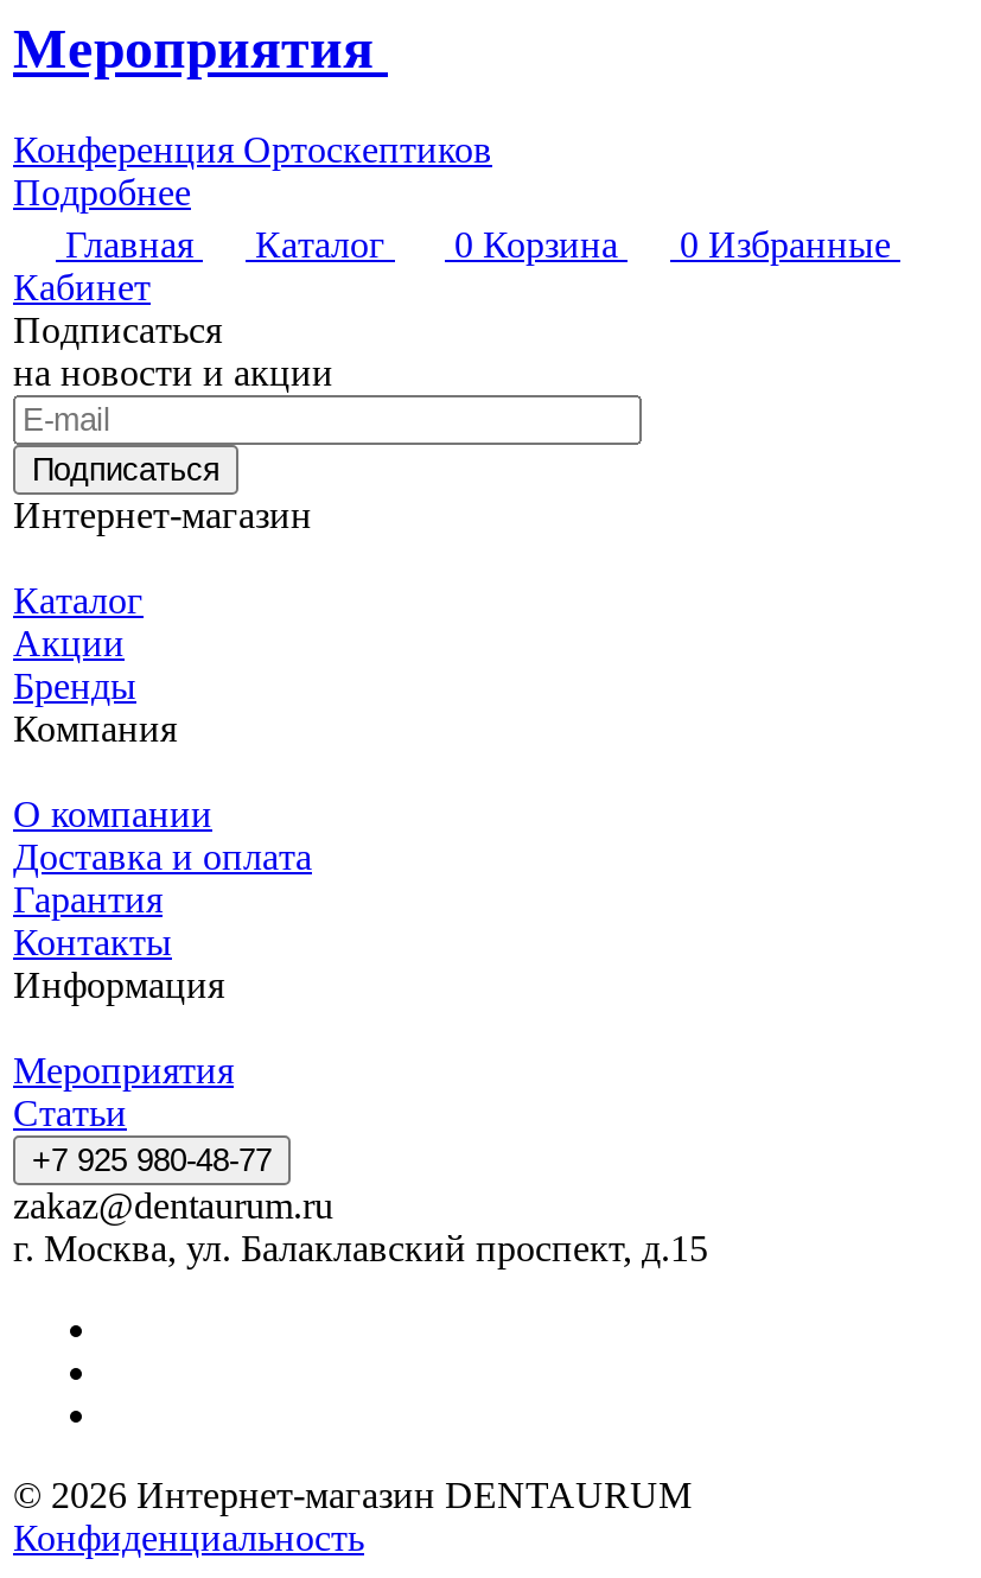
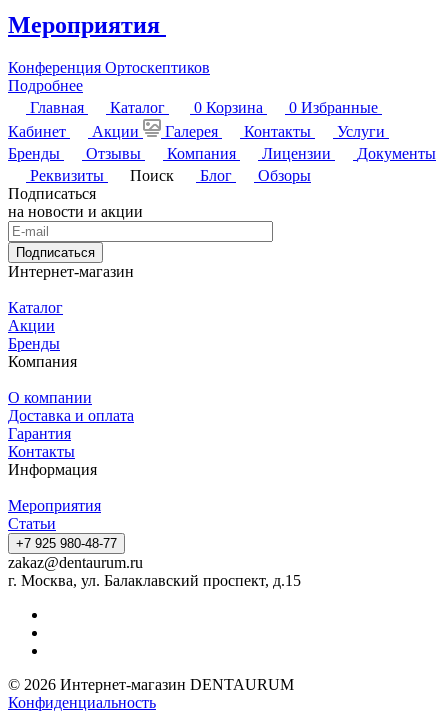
none -> [8,123,436,184] Акции | Галерея | Контакты | Услуги | Бренды | Отзывы | Компания | Лицензии | Документы | Реквизиты | Поиск | Блог | Обзоры

